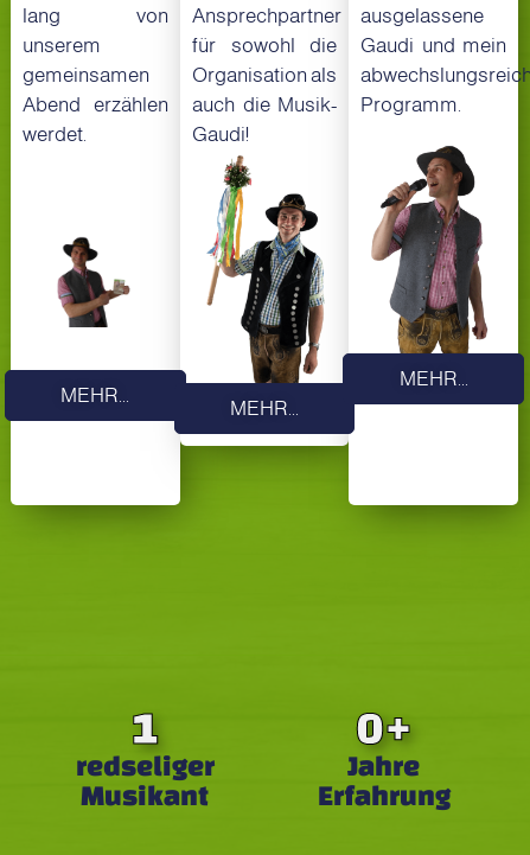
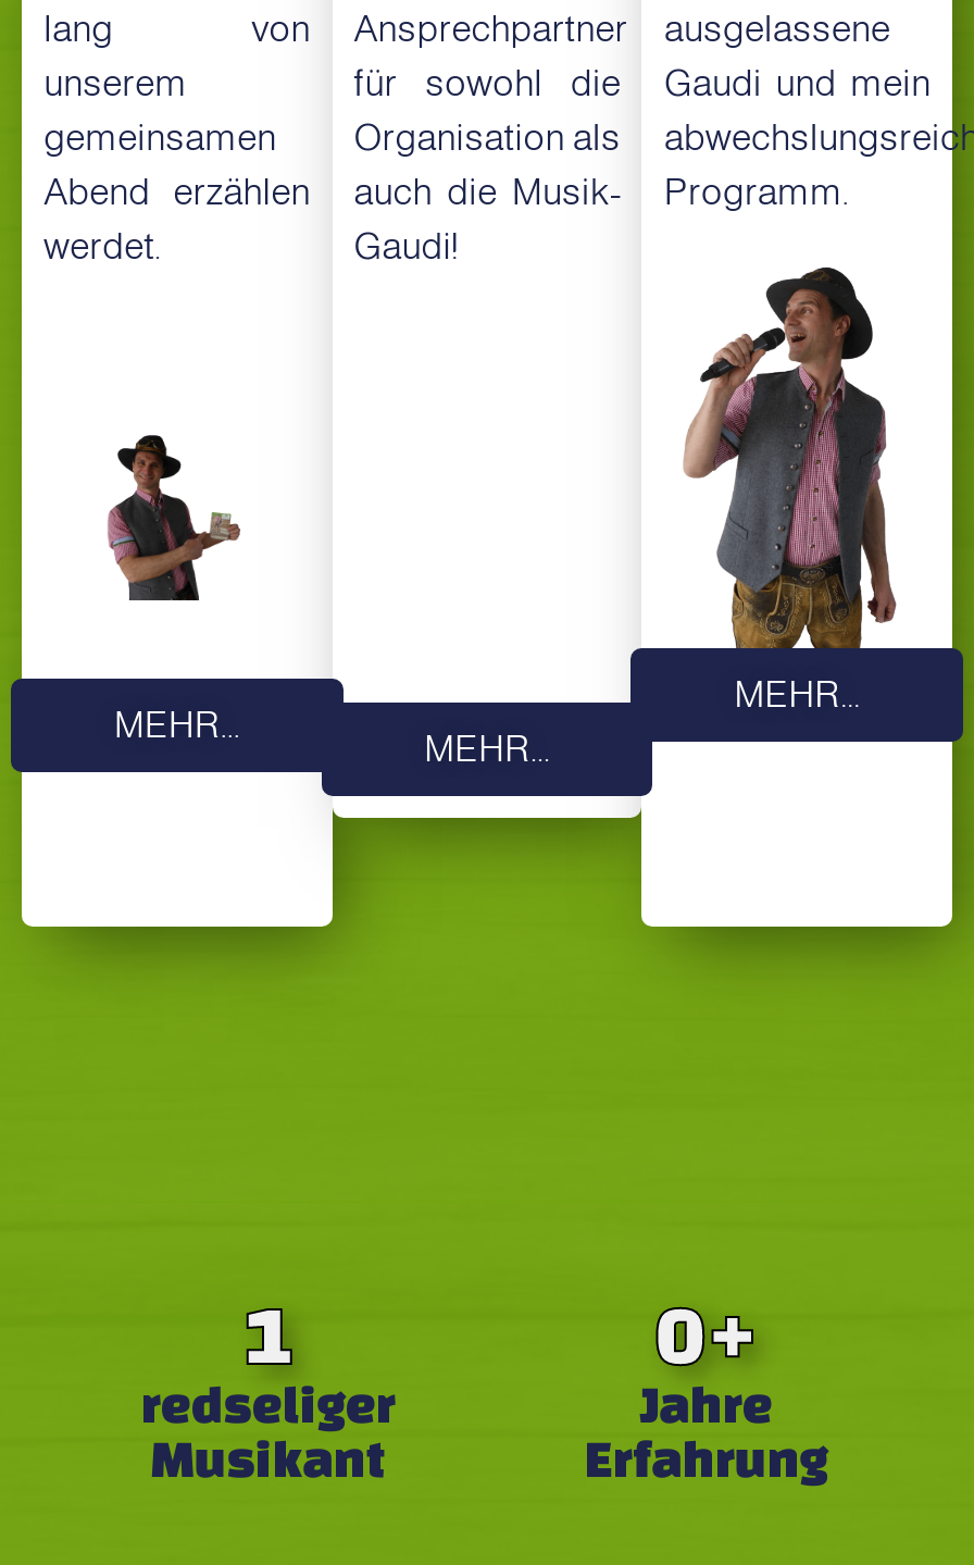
[206,154,325,383] [image] -> none

